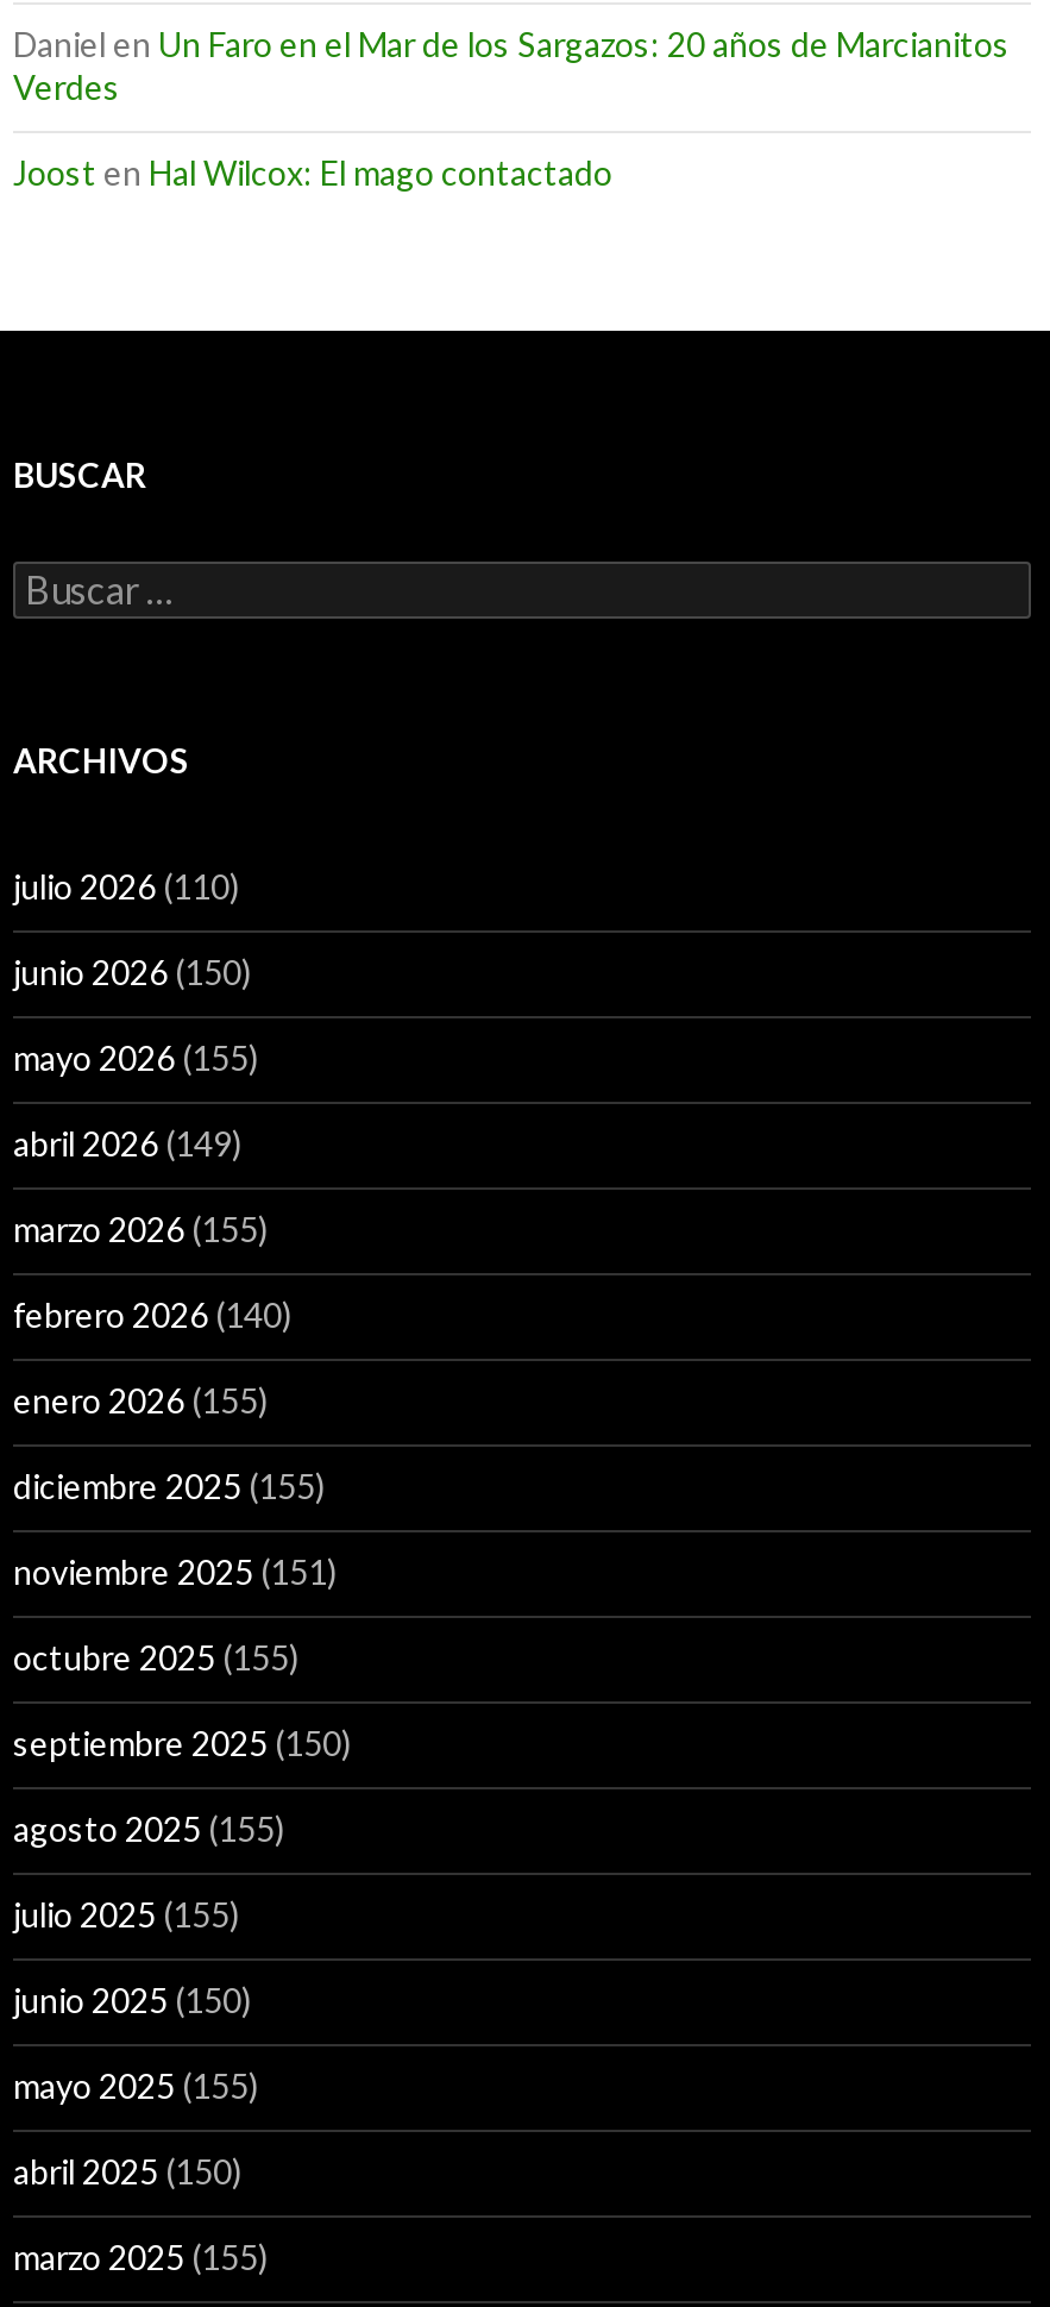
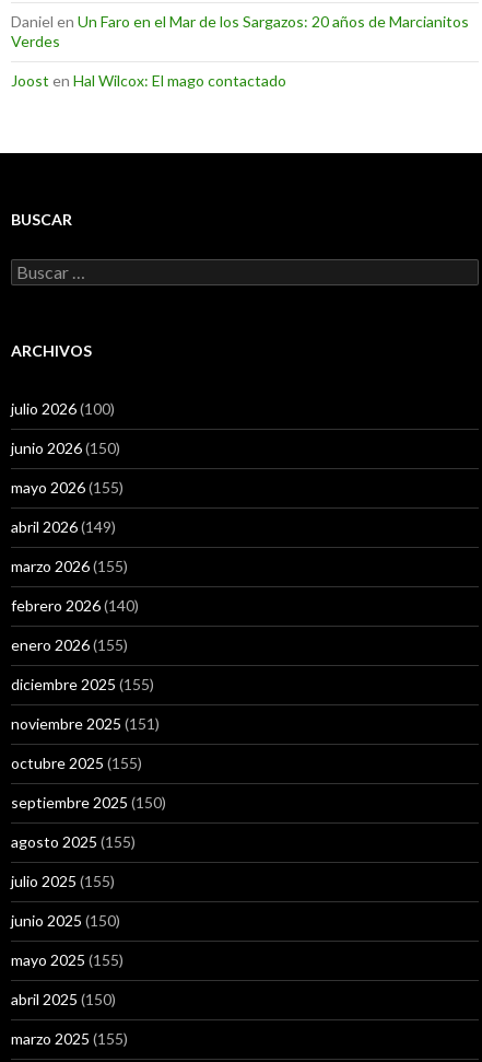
[13,866,239,907] julio 2026 (110) -> [11,399,115,418] julio 2026 (100)

